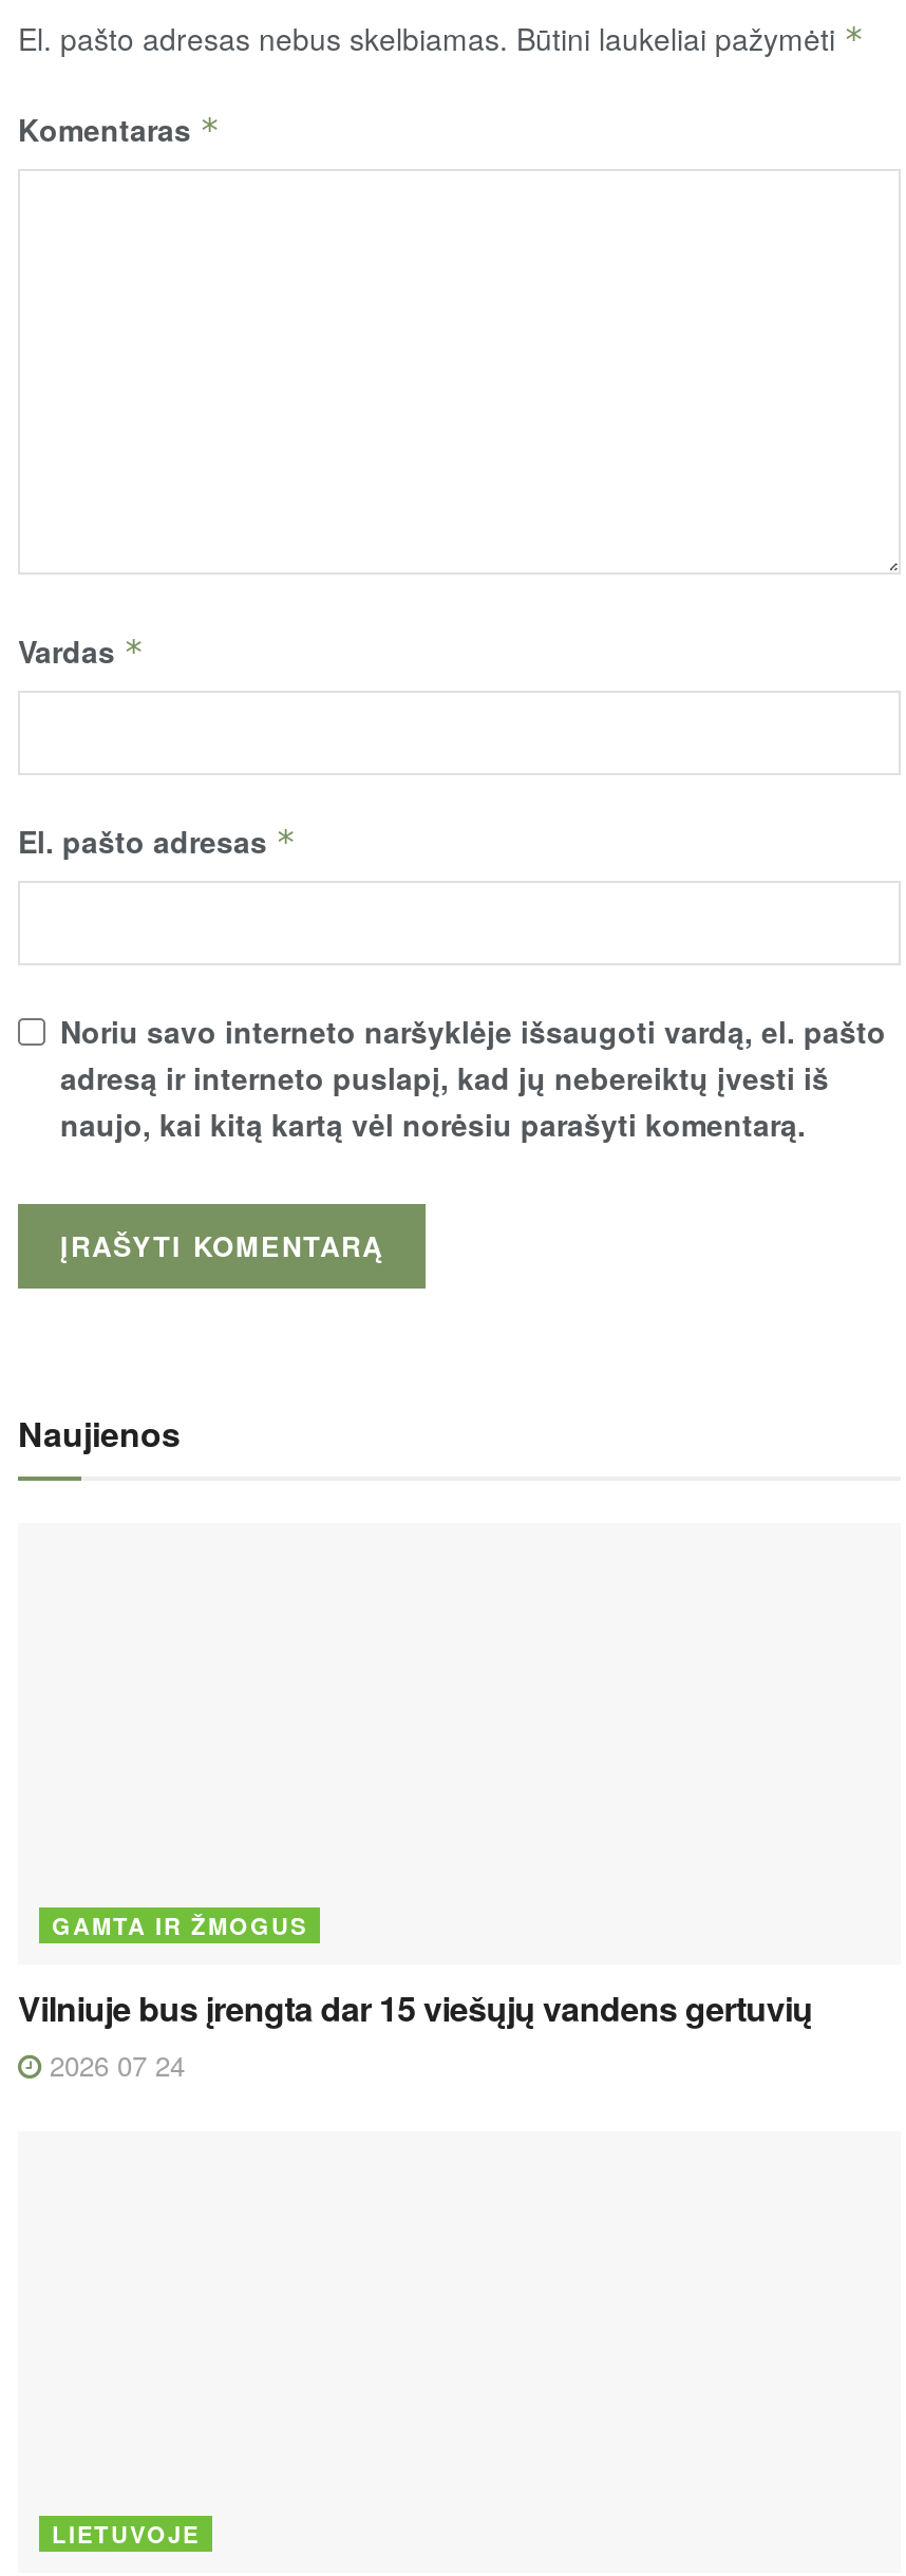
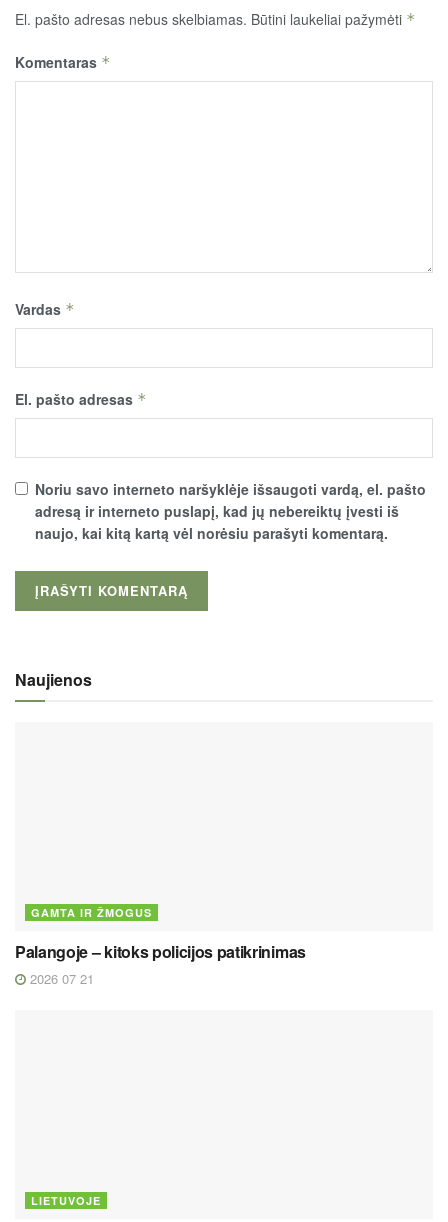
[18,1982,813,2084] Vilniuje bus įrengta dar 15 viešųjų vandens gertuvių | 2026 07 24 -> [15,939,306,987] Palangoje – kitoks policijos patikrinimas | 2026 07 21

